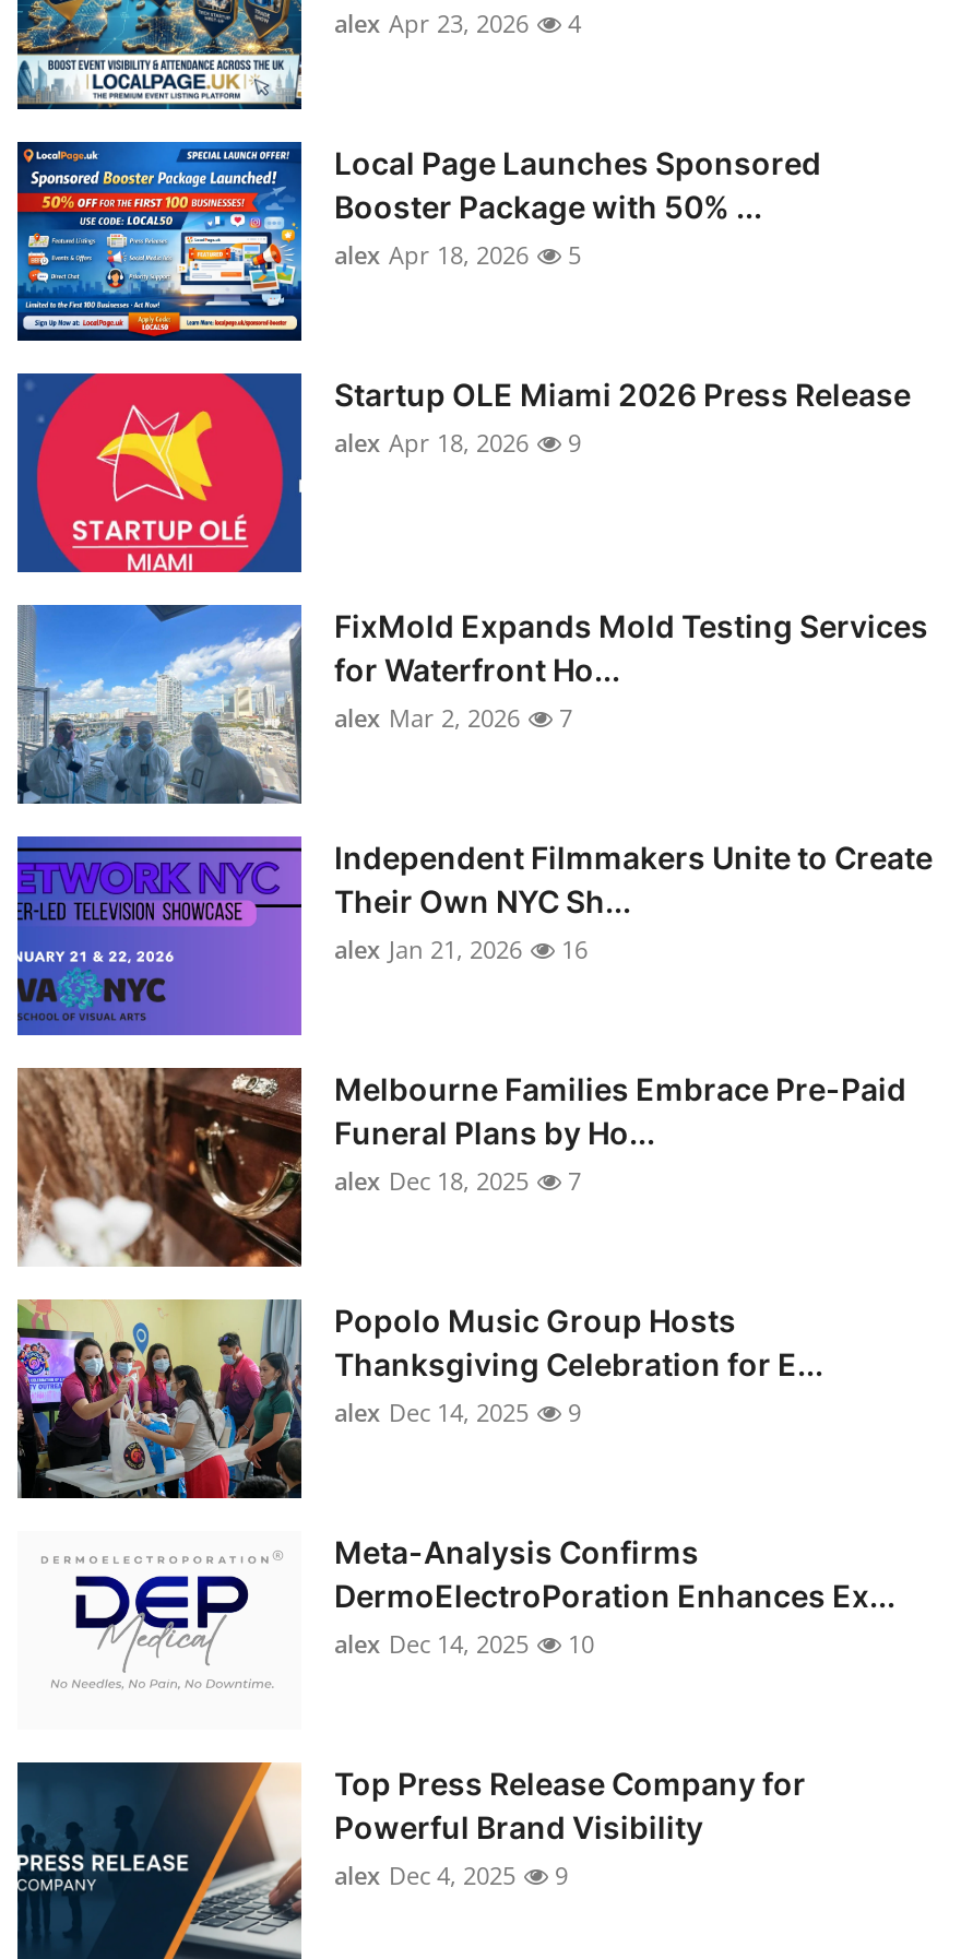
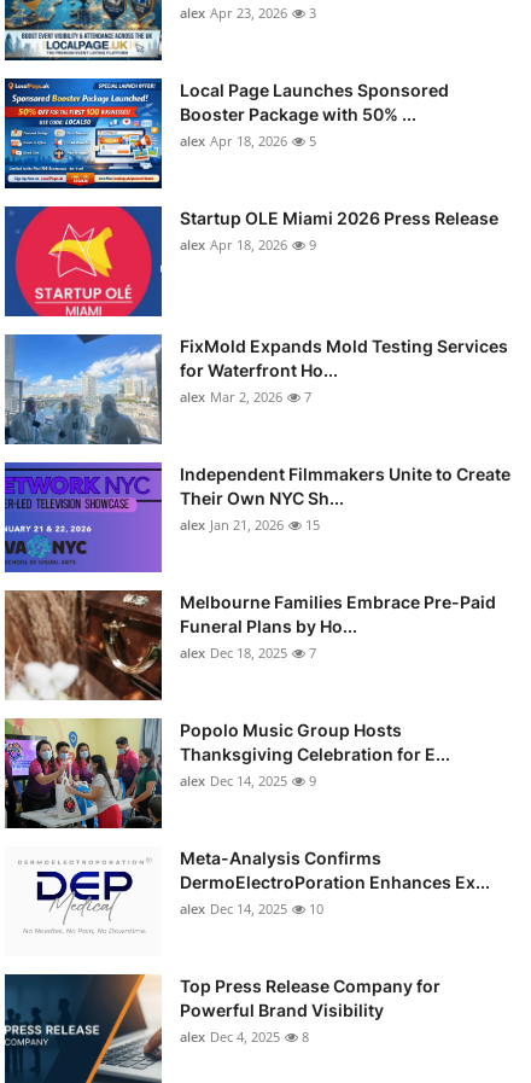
[334,7,581,39] alex Apr 23, 2026 4 -> [180,4,316,22] alex Apr 23, 2026 3
[334,933,588,965] alex Jan 21, 2026 16 -> [180,516,320,534] alex Jan 21, 2026 15
[334,1859,568,1891] alex Dec 4, 2025 9 -> [180,1027,309,1046] alex Dec 4, 2025 8

